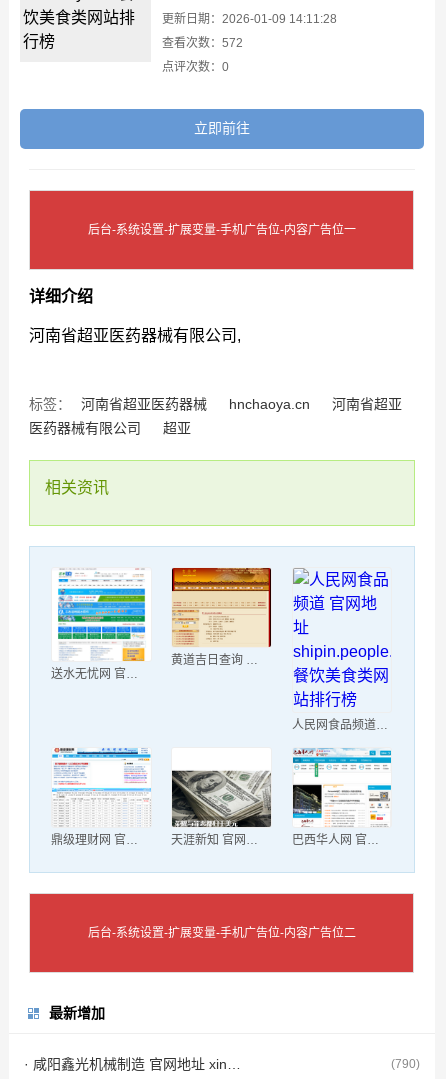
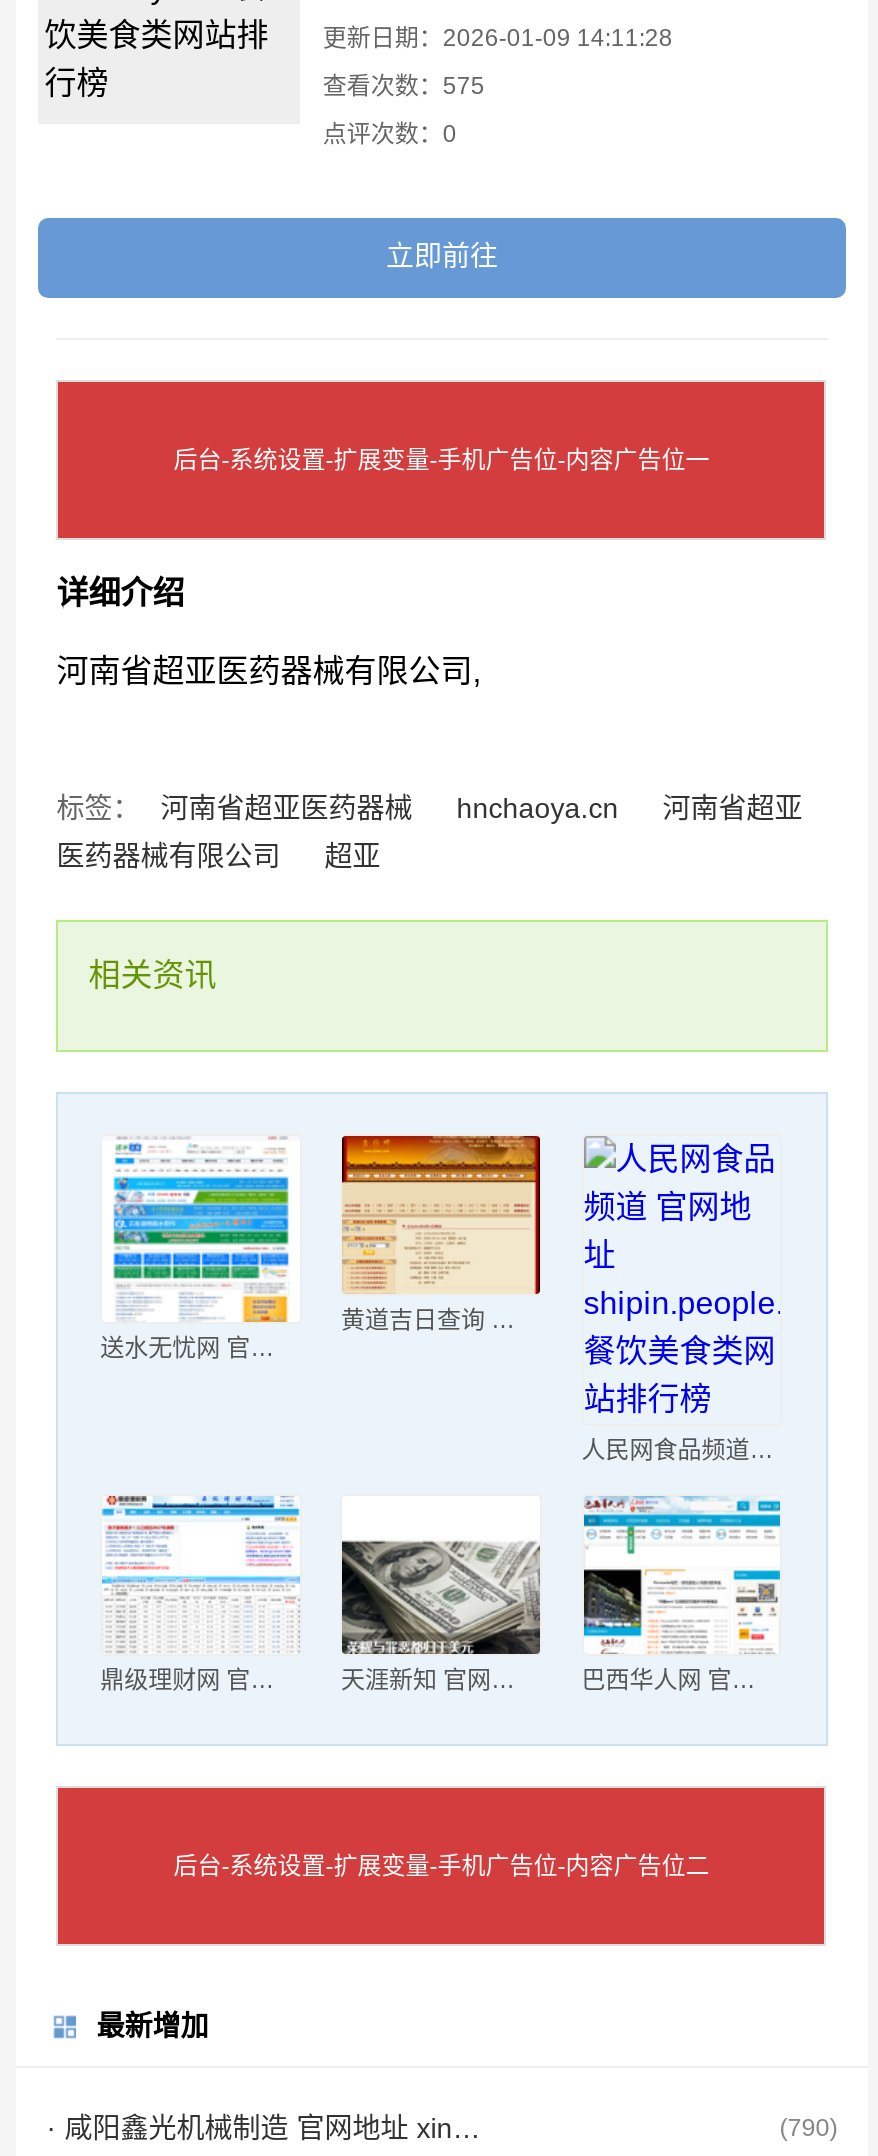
[162,36,243,50] 查看次数：572 -> [323,72,485,100] 查看次数：575

